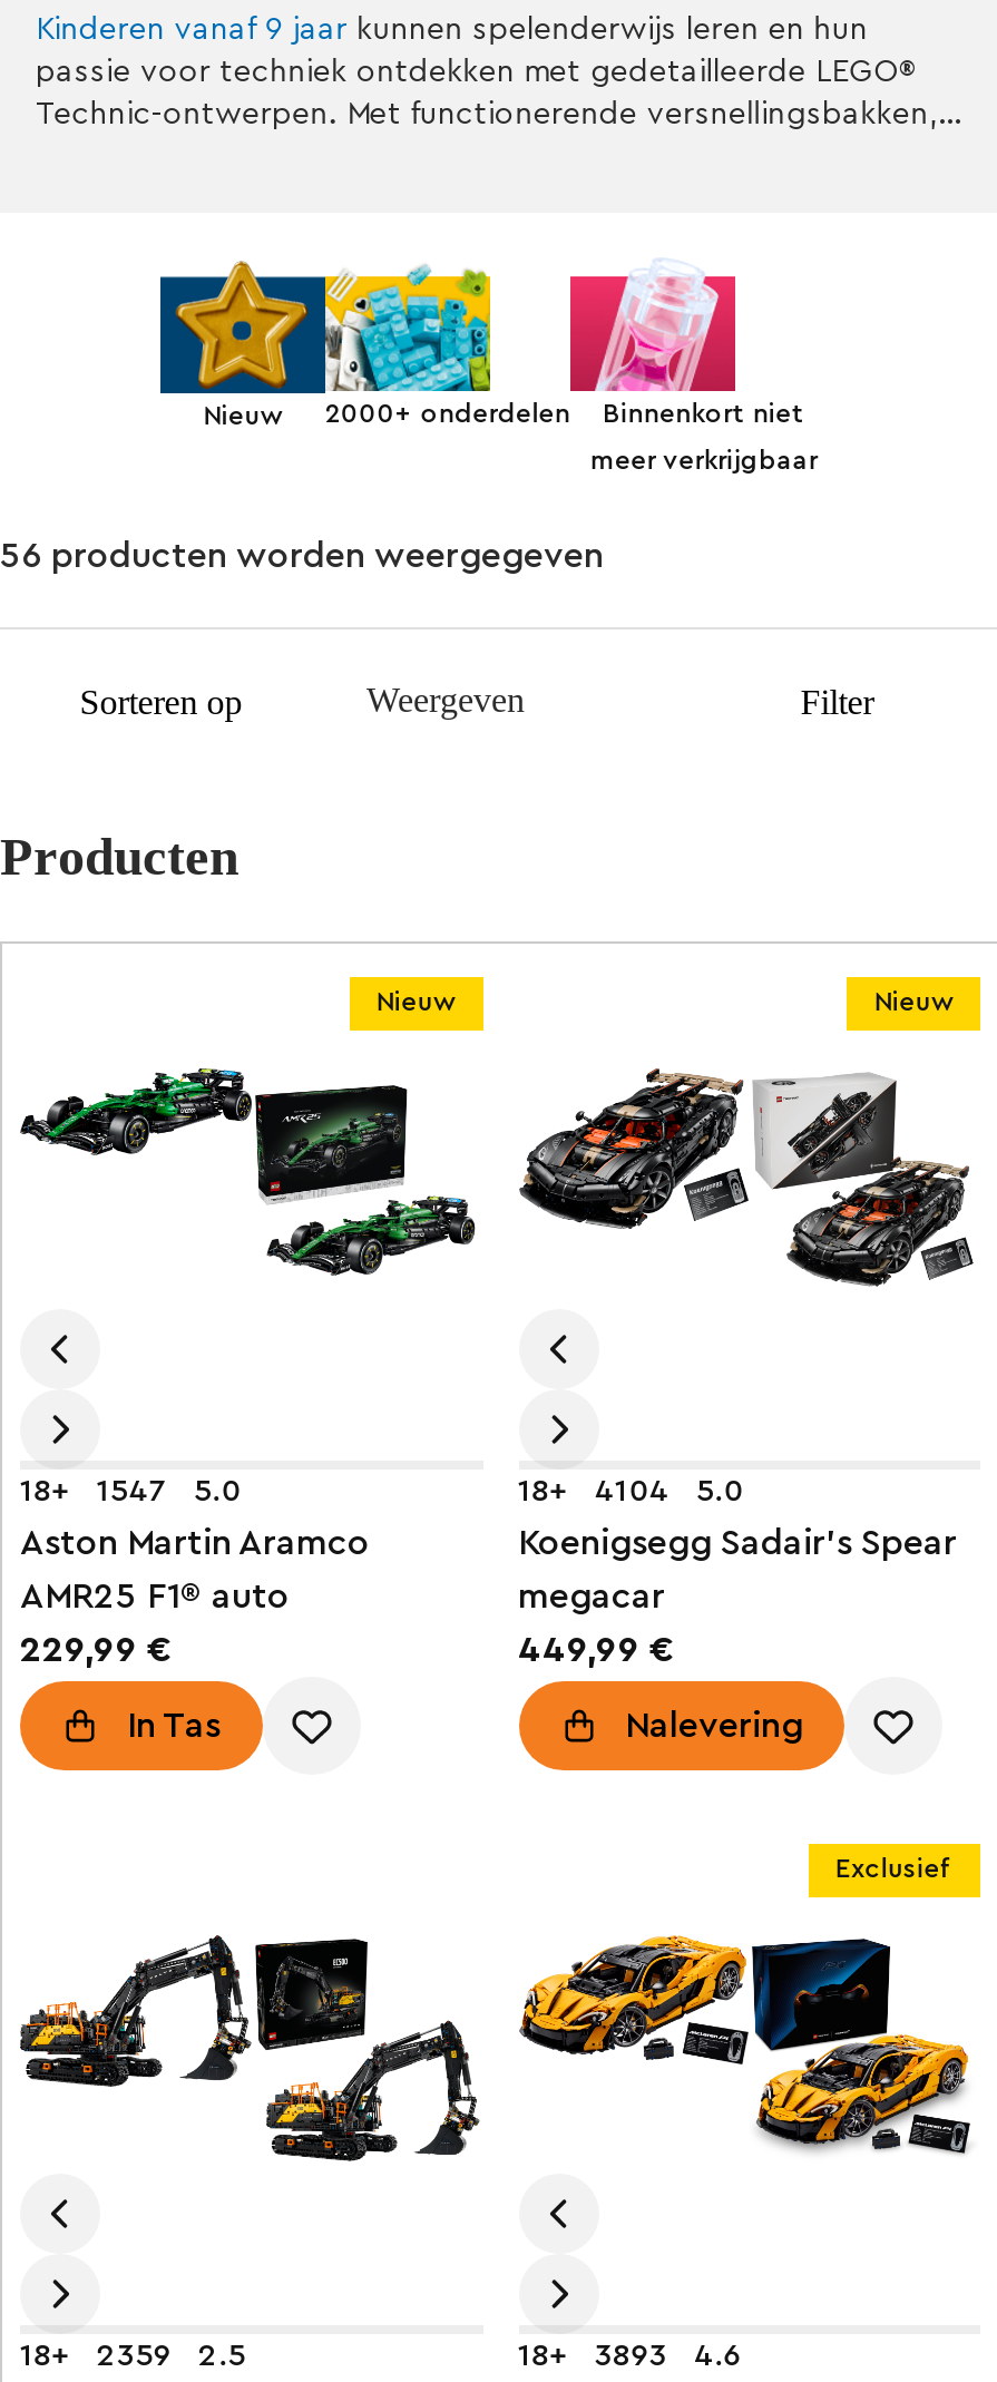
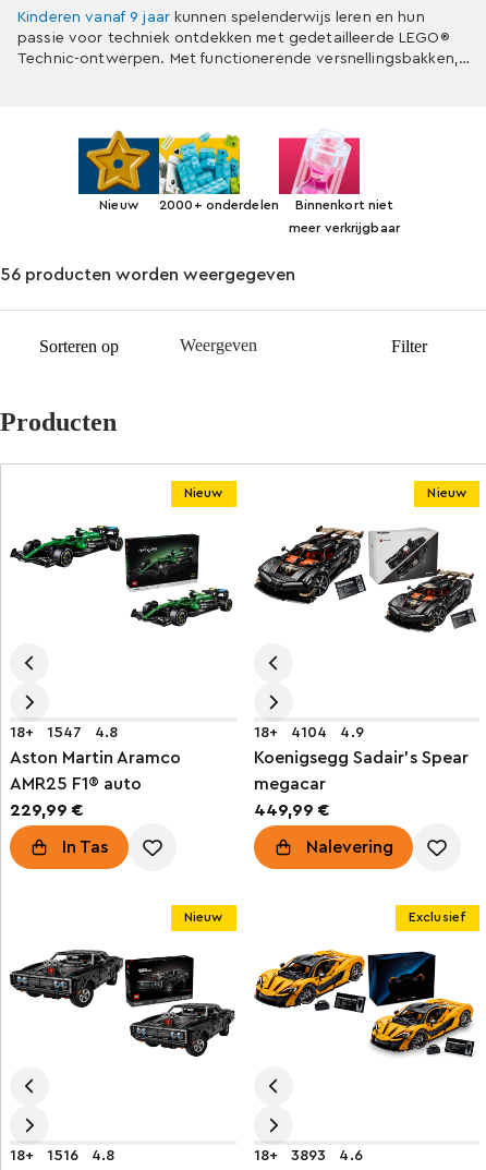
[20,1475,242,1507] 18+ 1547 5.0 -> [10,725,118,740] 18+ 1547 4.8
[518,1475,744,1507] 18+ 4104 5.0 -> [253,725,364,740] 18+ 4104 4.9
none -> [184,911,223,924] Nieuw
[18,1933,481,2163] [image] -> [9,949,235,1060] [image]
[97,2341,246,2373] 2359 | 2.5 -> [47,1149,115,1164] 1516 | 4.8

